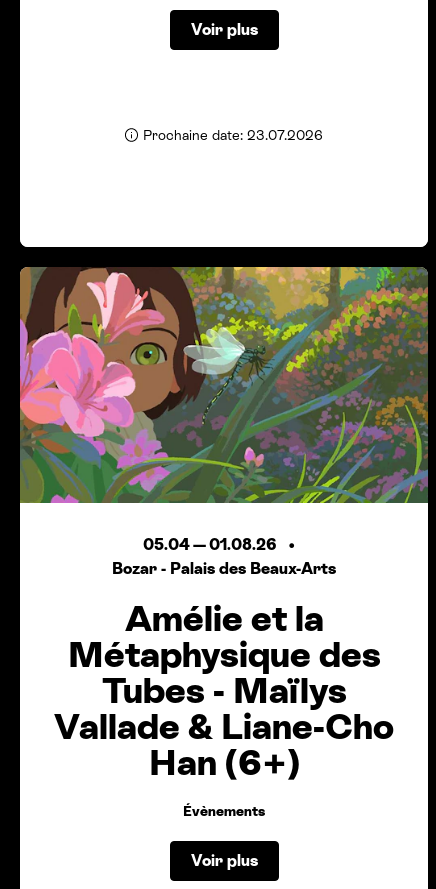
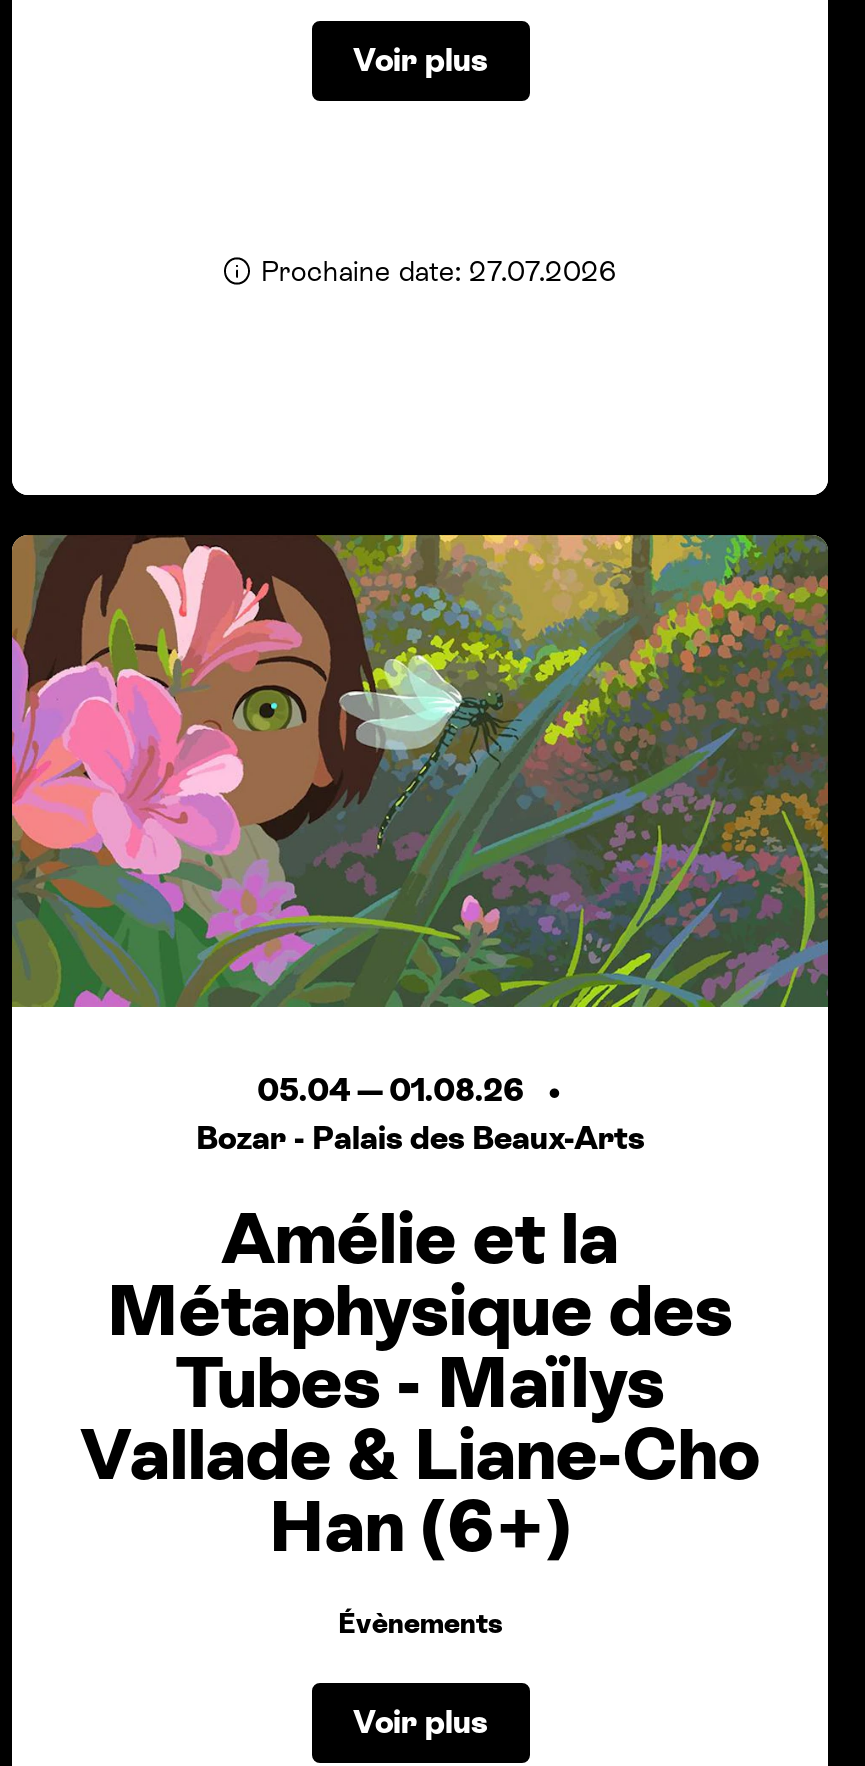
[143,127,323,143] Prochaine date: 23.07.2026 -> [261,255,617,287] Prochaine date: 27.07.2026

